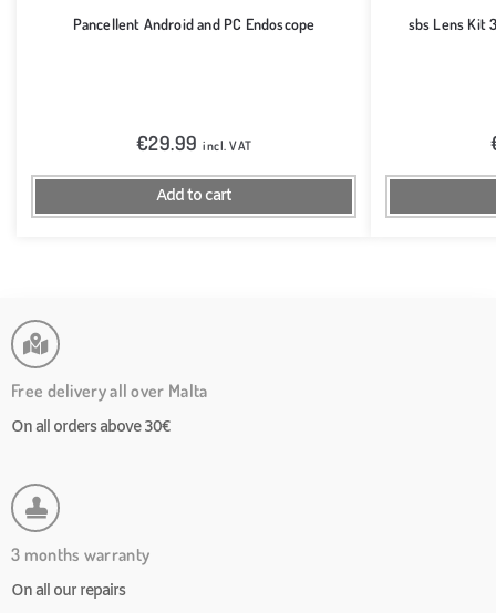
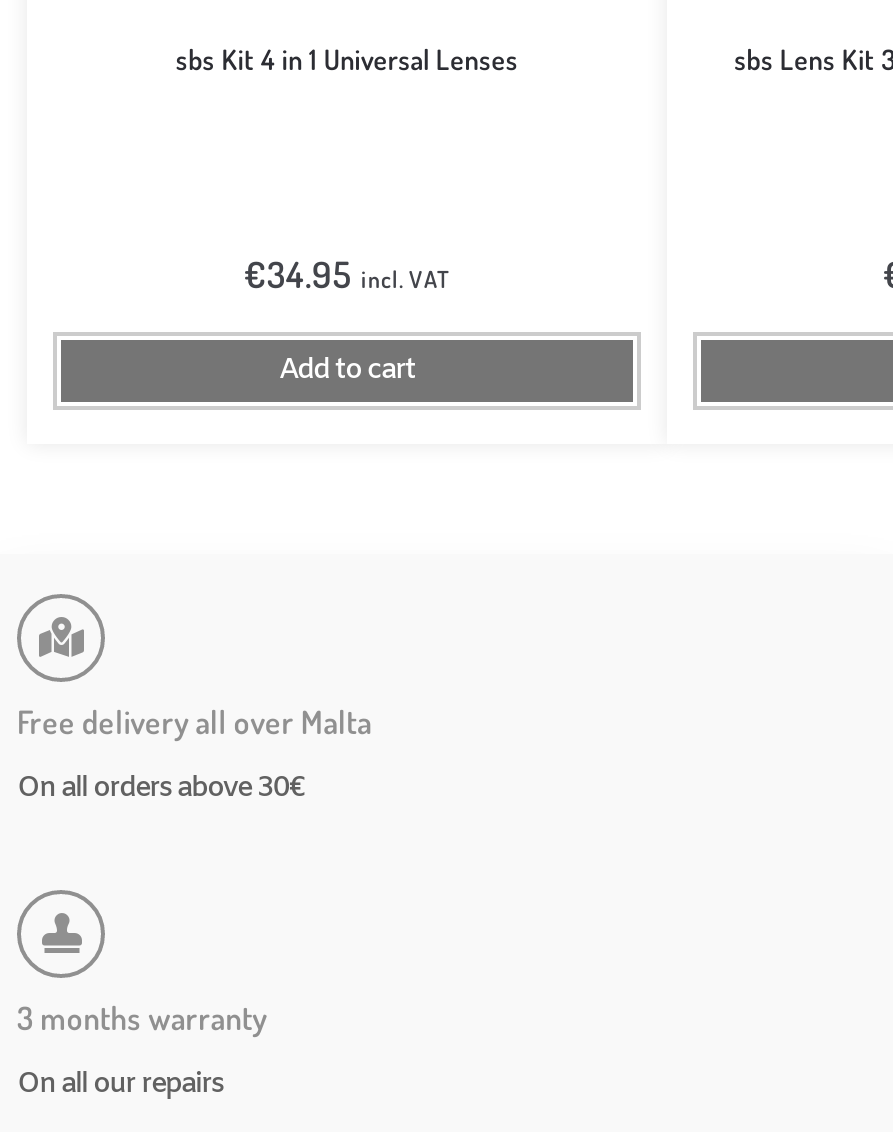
[73,15,315,34] Pancellent Android and PC Endoscope -> [176,43,518,77] sbs Kit 4 in 1 Universal Lenses
[136,131,252,155] €29.99 incl. VAT -> [244,253,450,297] €34.95 incl. VAT

